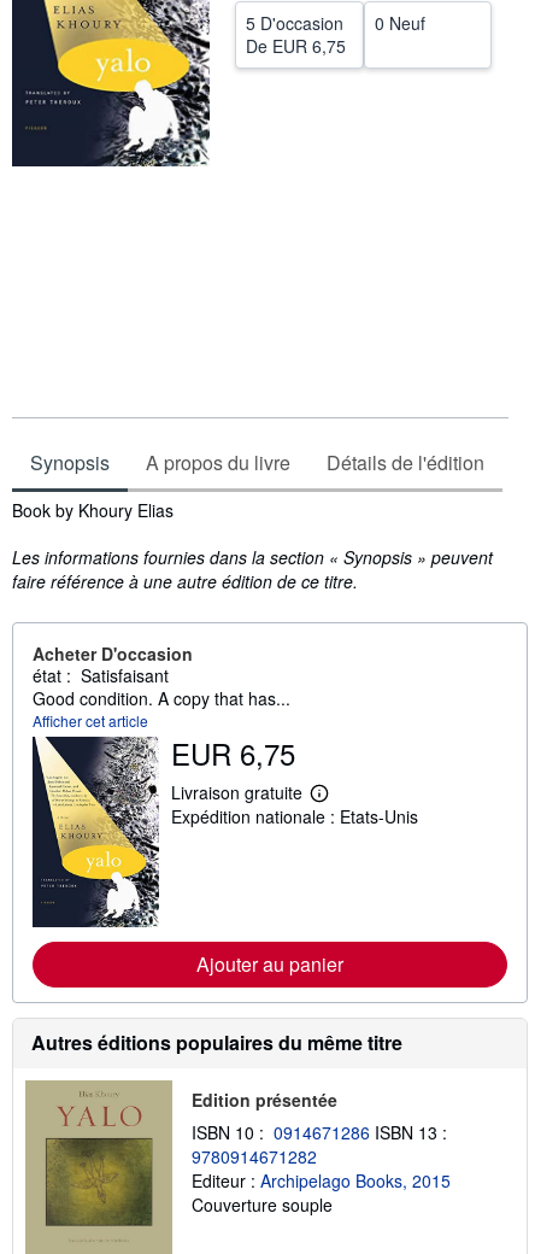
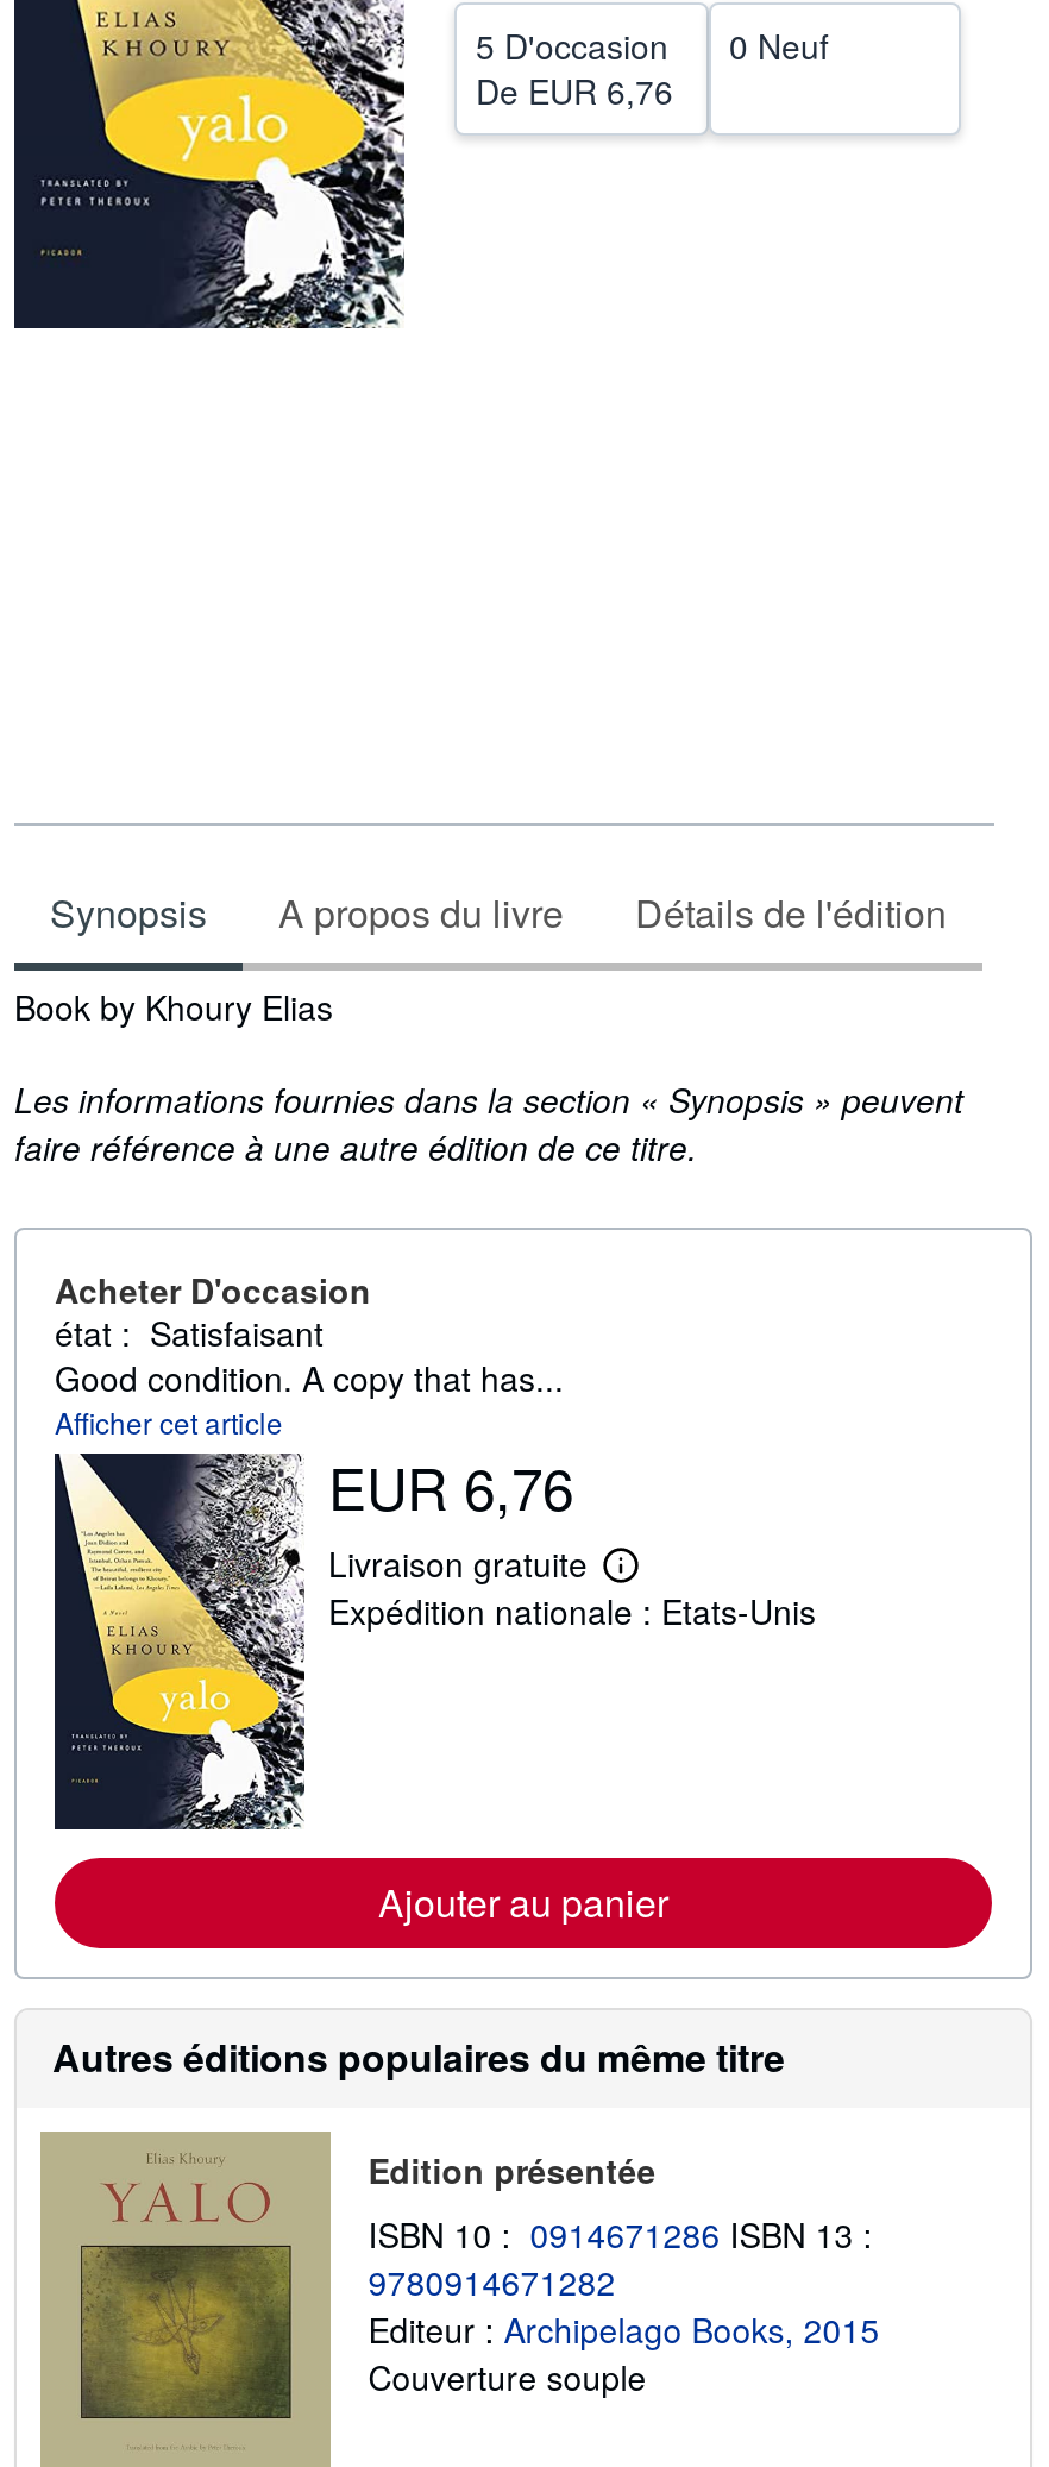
[246,34,346,58] De EUR 6,75 -> [476,67,673,114] De EUR 6,76
[171,732,295,774] EUR 6,75 -> [328,1445,573,1528] EUR 6,76

